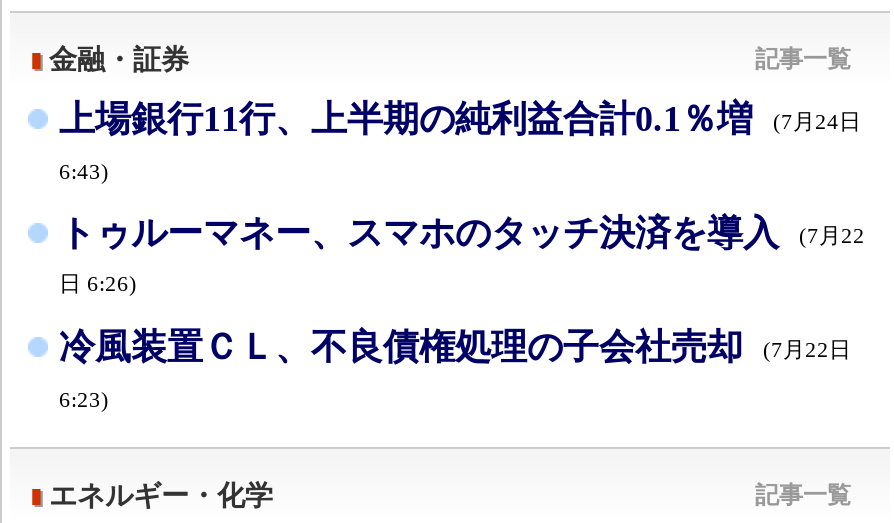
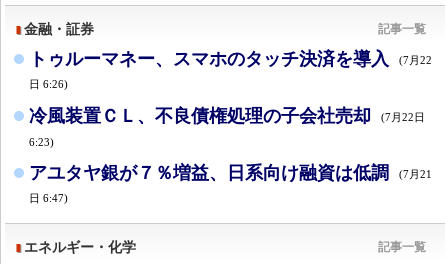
[59,99,861,182] 上場銀行11行、上半期の純利益合計0.1％増 | (7月24日 | 6:43) -> none
moved [59,213,865,410] -> [29,49,432,148]: トゥルーマネー、スマホのタッチ決済を導入 | (7月22 | 日 6:26) | 冷風装置ＣＬ、不良債権処理の子会社売却 | (7月22日 | 6:23)
none -> [29,163,432,204] アユタヤ銀が７％増益、日系向け融資は低調 | (7月21 | 日 6:47)

